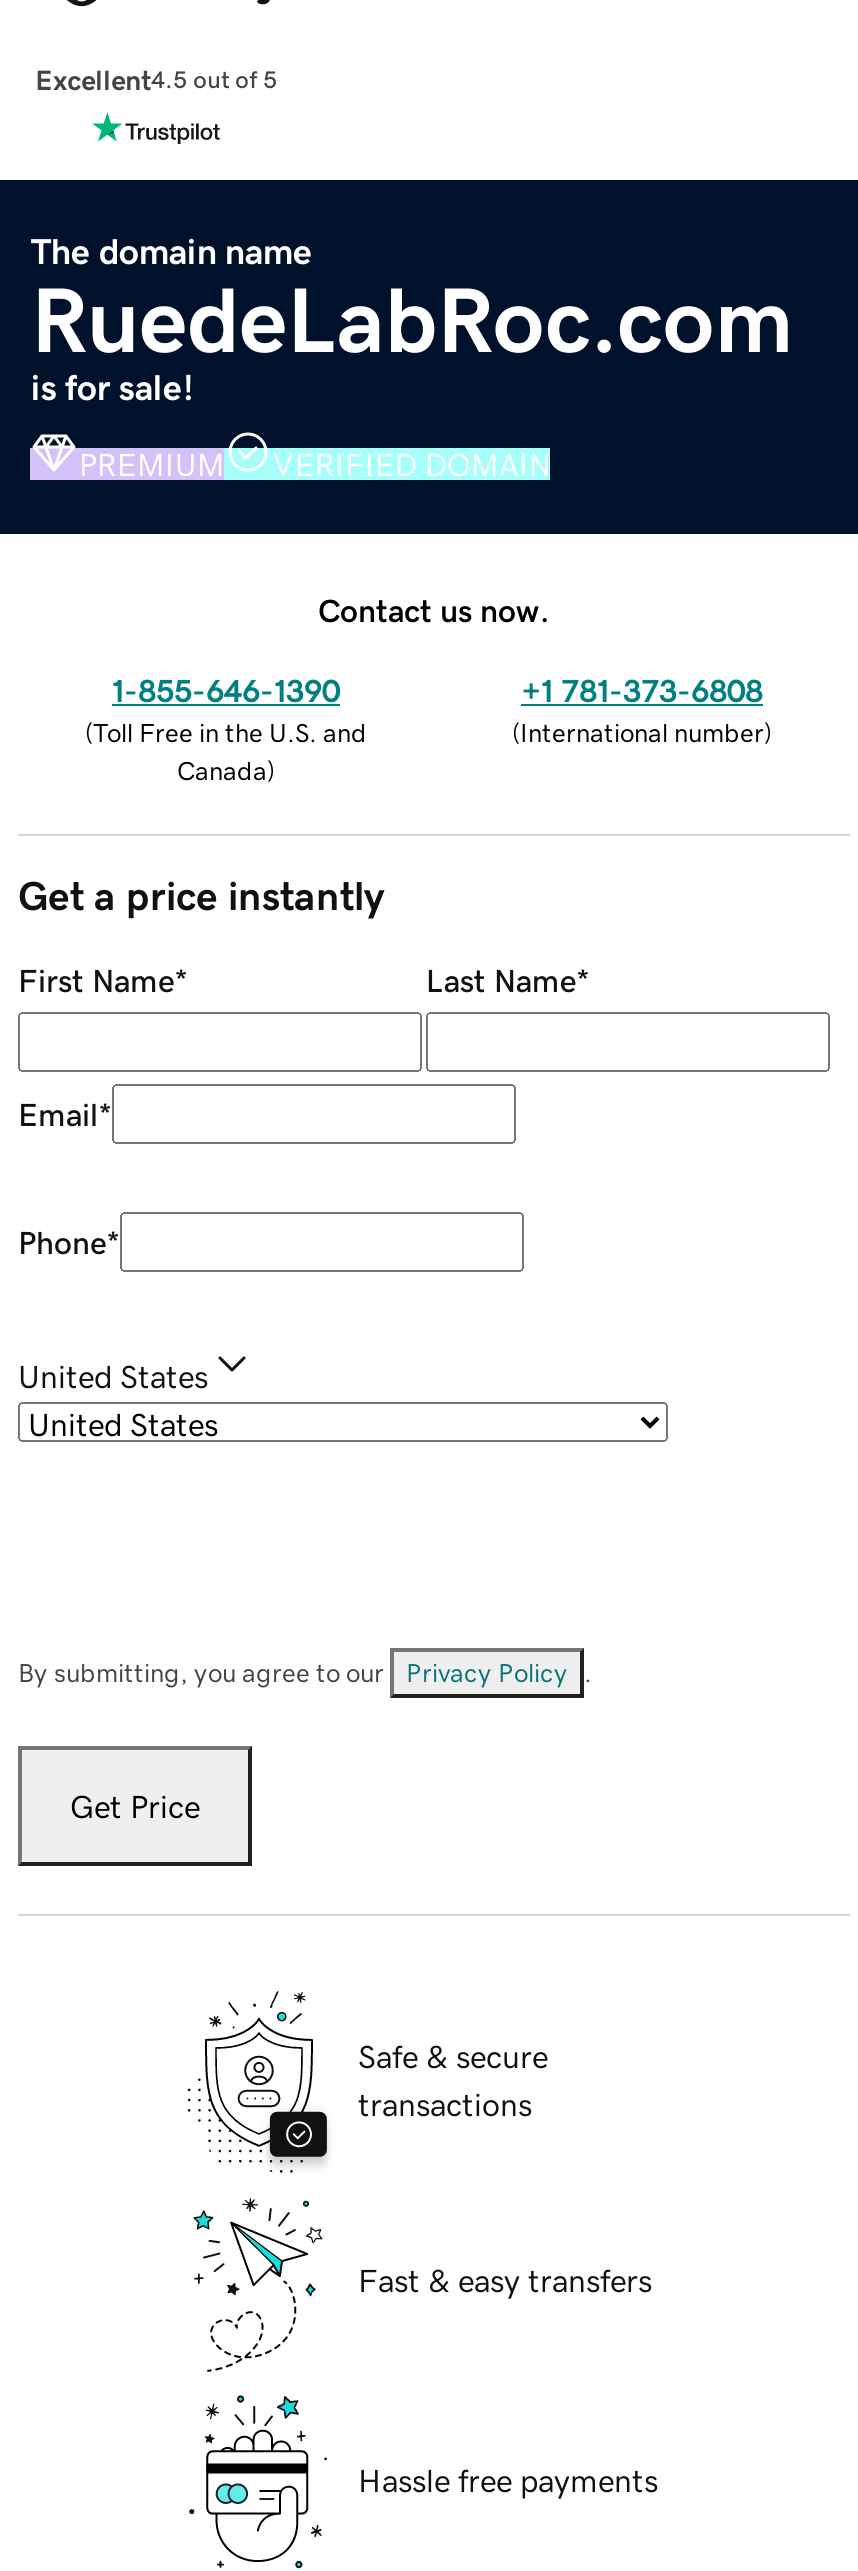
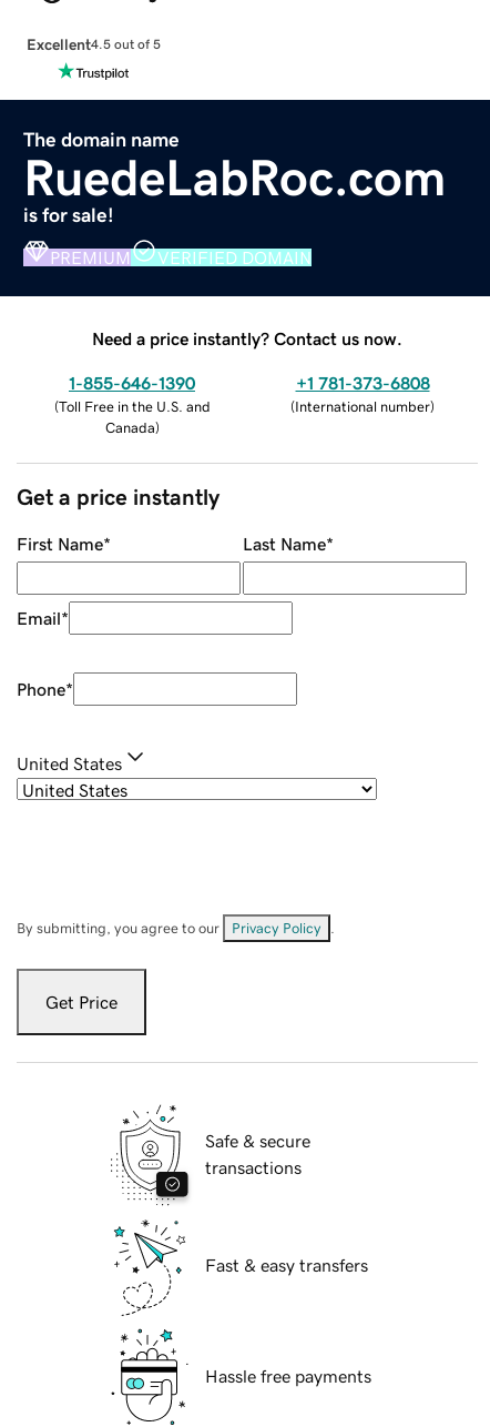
[318,593,550,625] Contact us now. -> [92,329,402,347] Need a price instantly? Contact us now.

